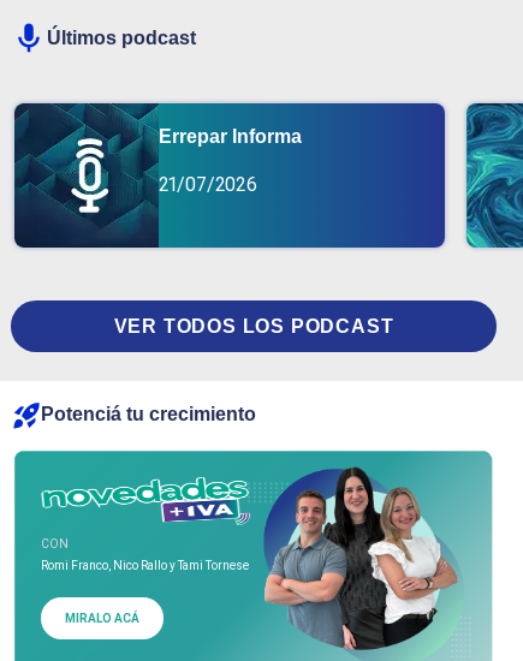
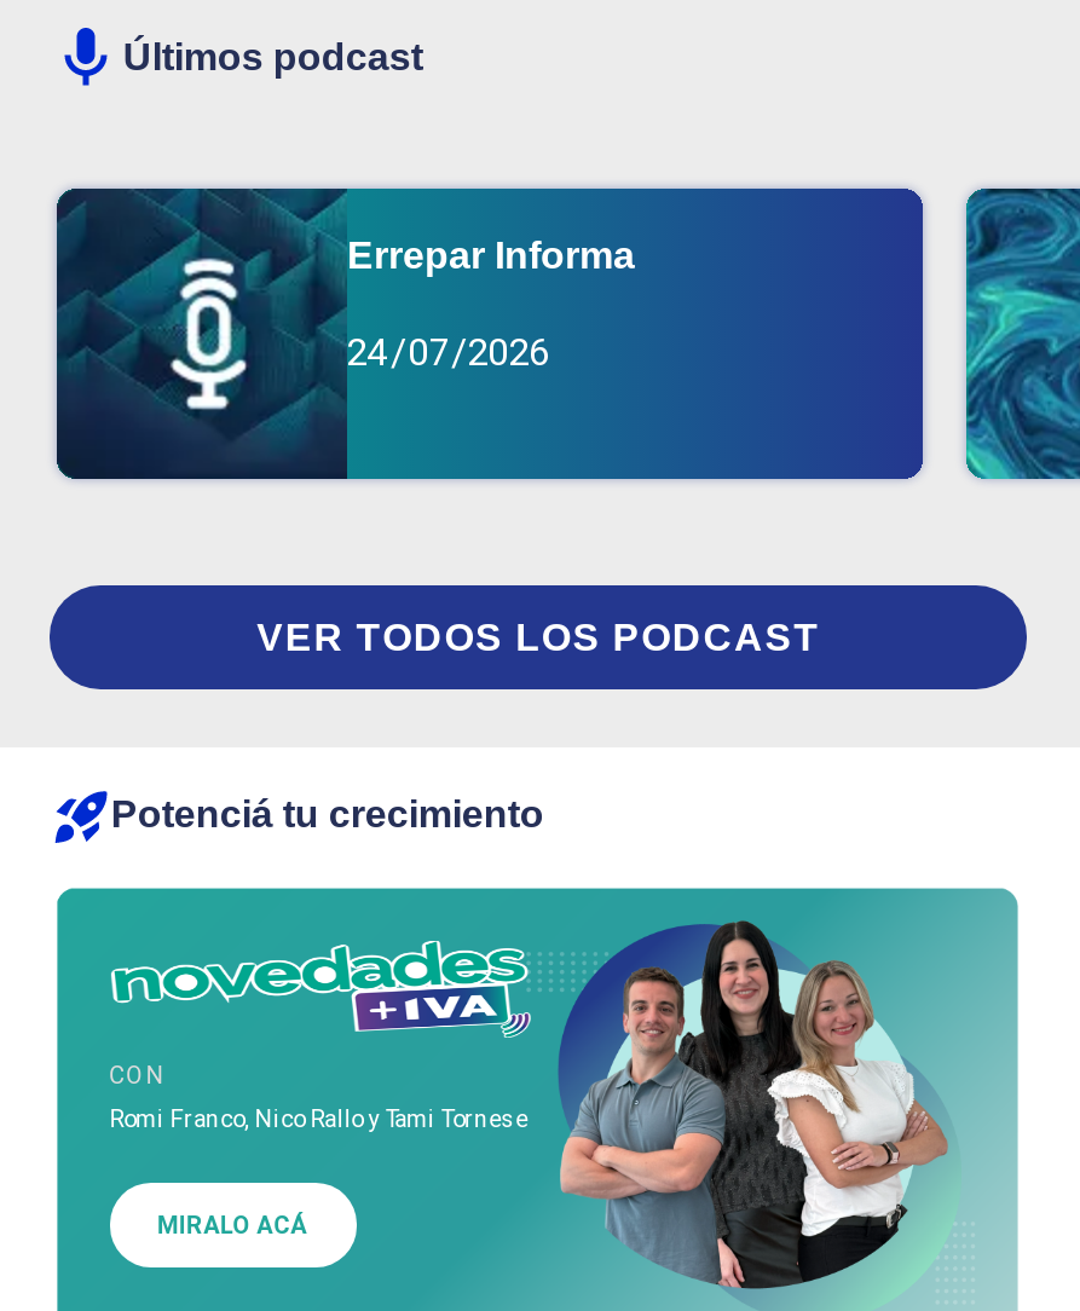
[159,173,257,196] 21/07/2026 -> [347,328,553,374] 24/07/2026

